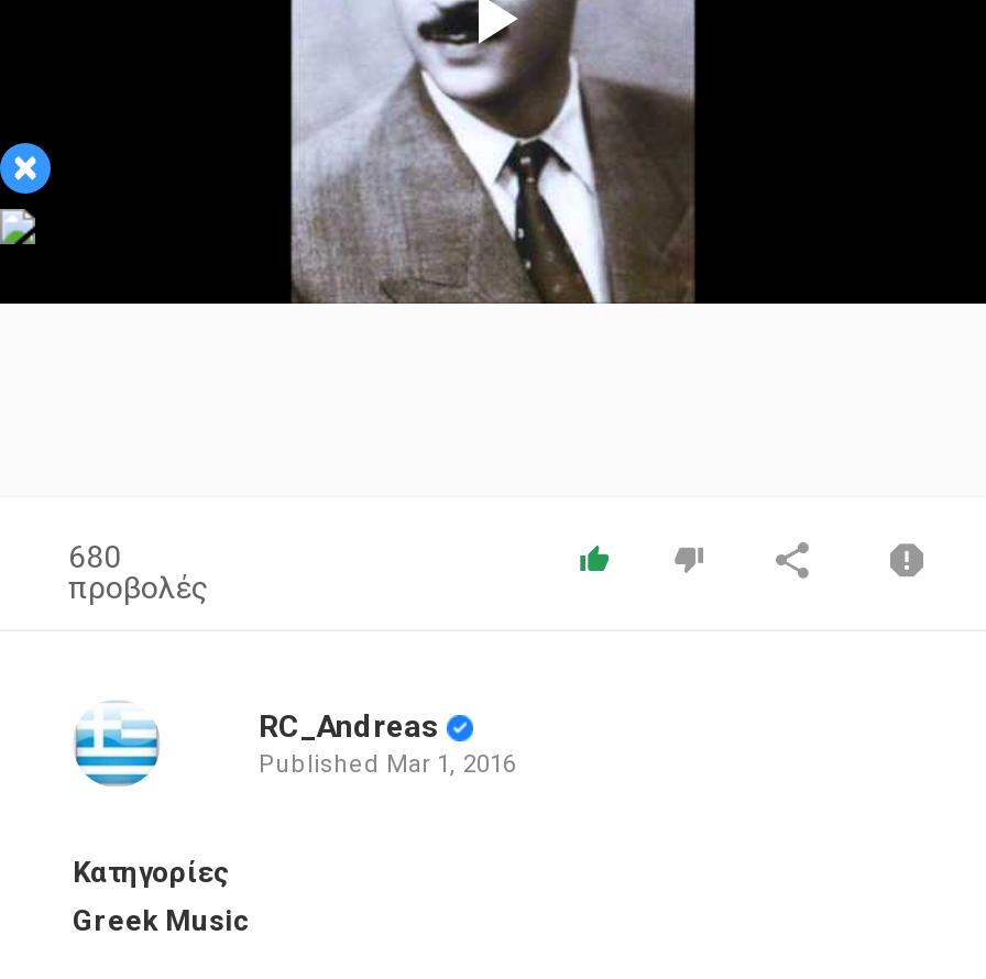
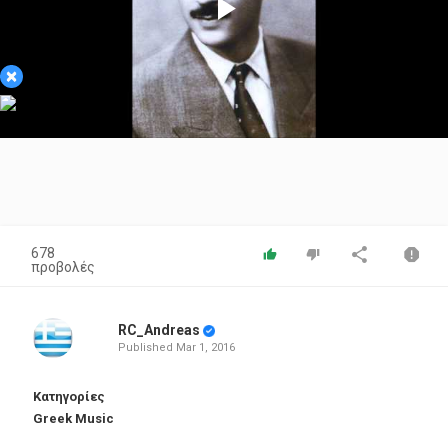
[68,539,121,574] 680 -> [31,245,55,261] 678

